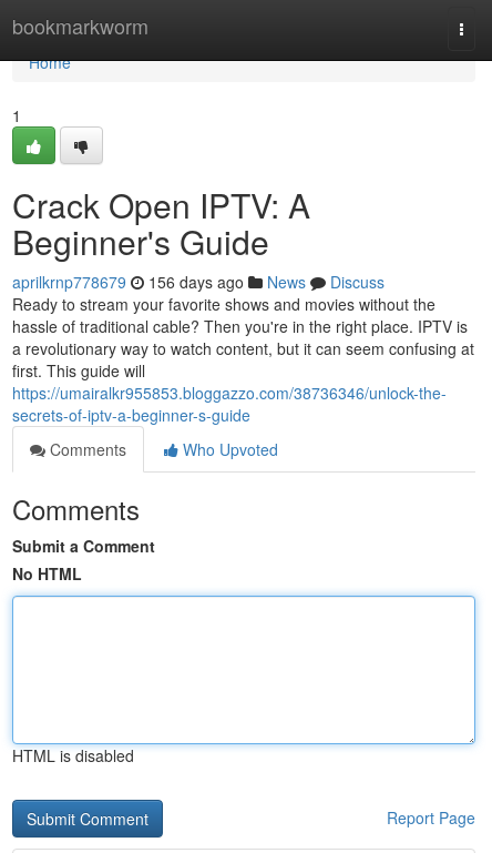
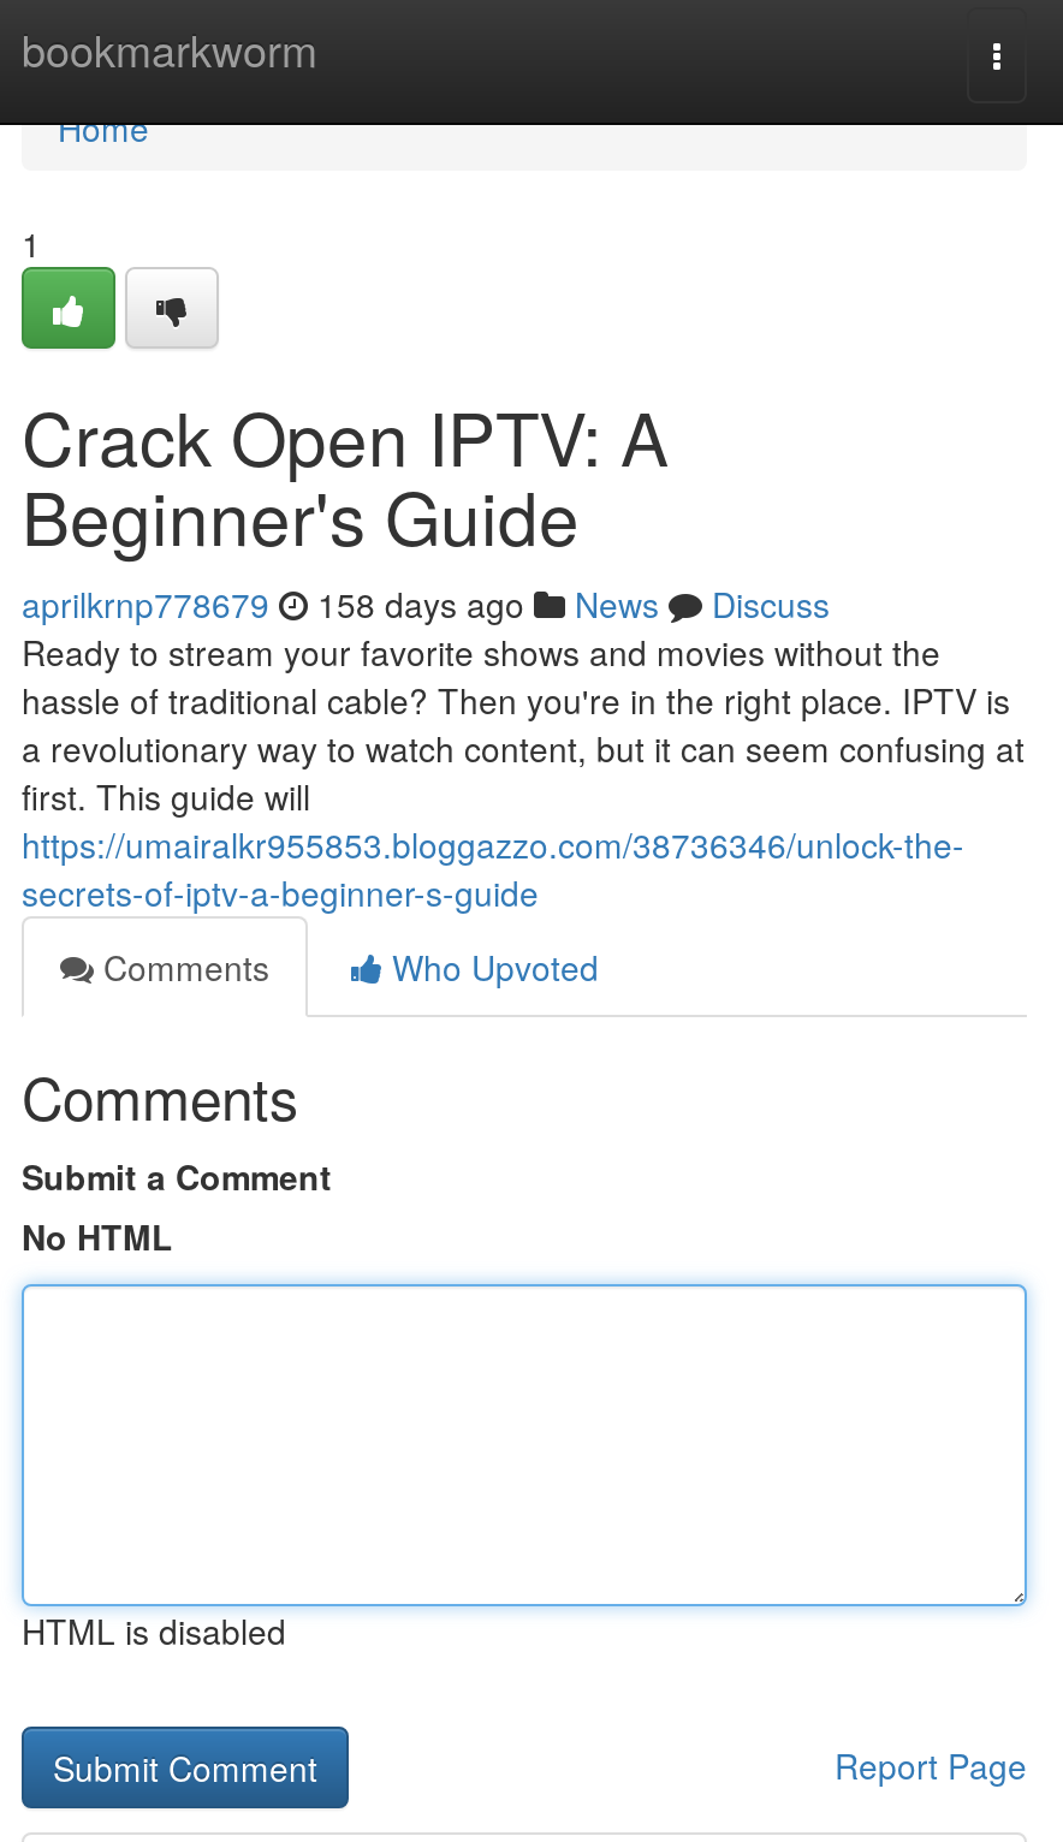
[12,271,385,293] aprilkrnp778679 156 days ago News Discuss -> [22,580,830,628] aprilkrnp778679 158 days ago News Discuss

